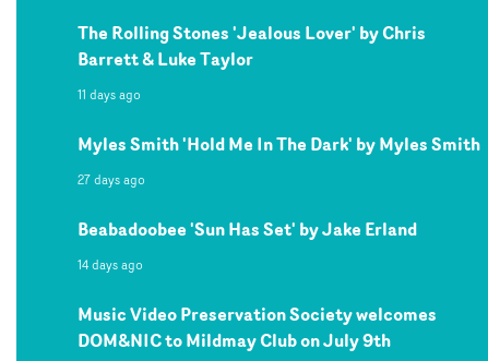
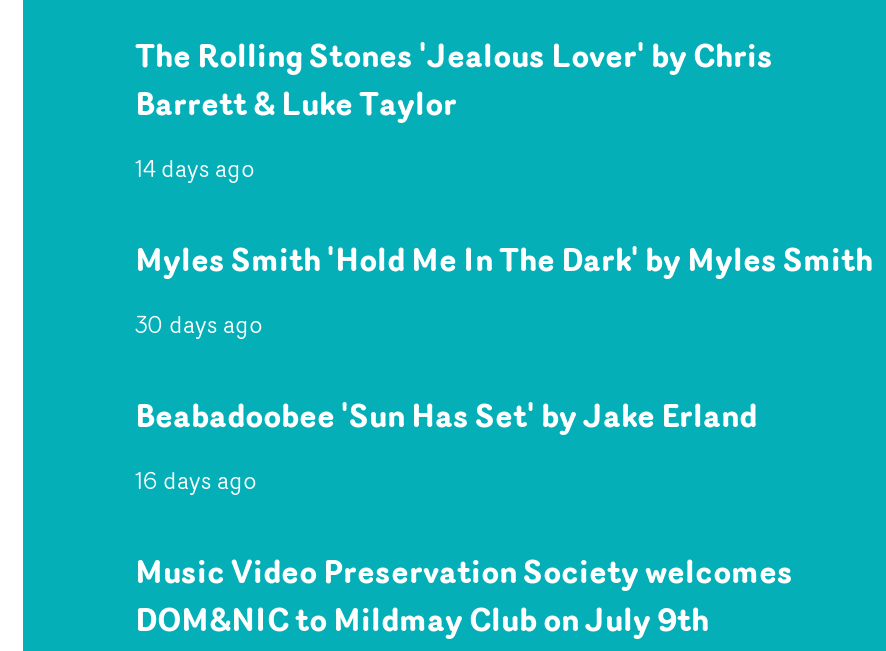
[78,85,141,103] 11 days ago -> [135,150,255,184] 14 days ago
[78,170,145,188] 27 days ago -> [135,306,263,340] 30 days ago
[78,255,143,273] 14 days ago -> [135,462,257,496] 16 days ago

